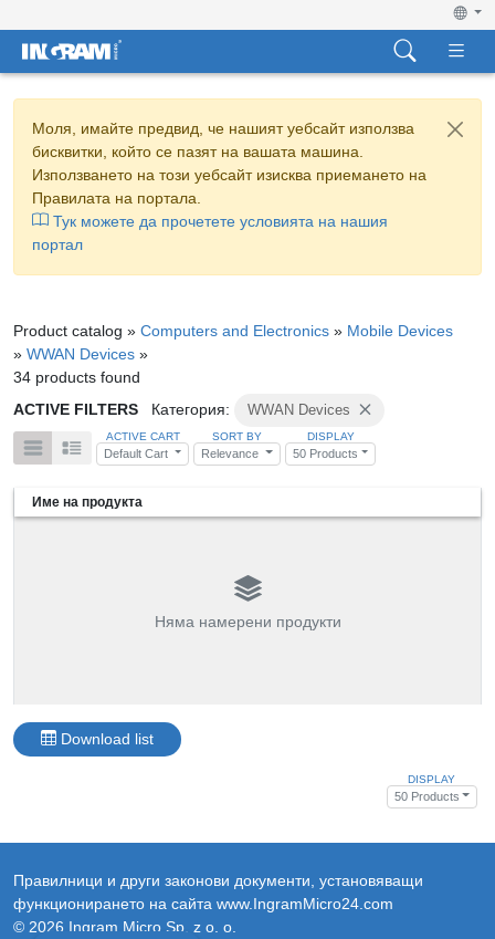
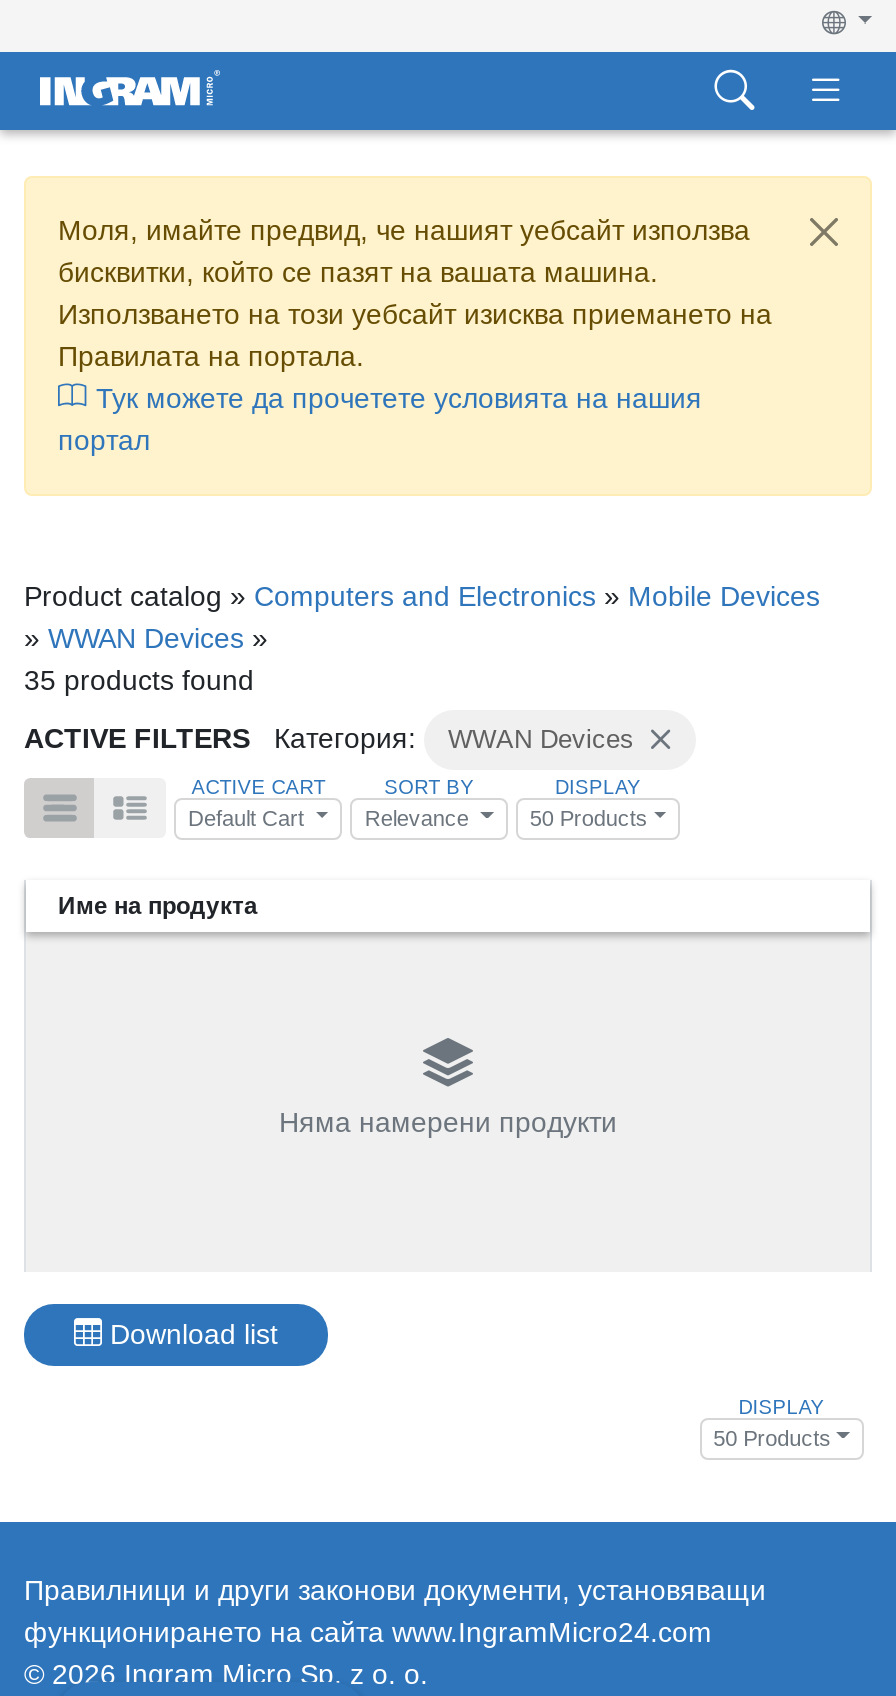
[13,368,140,385] 34 products found -> [24,663,254,695] 35 products found

